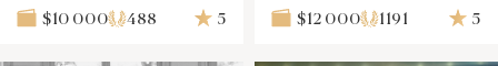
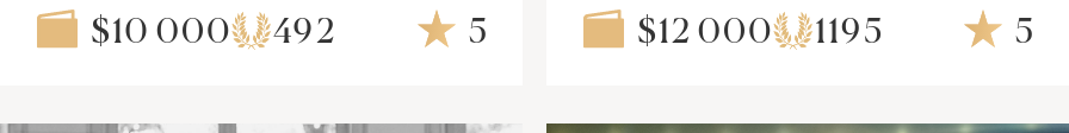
[42,12,158,28] $10 000 488 -> [91,16,336,50] $10 000 492
[297,12,409,28] $12 000 1191 -> [637,16,882,50] $12 000 1195

